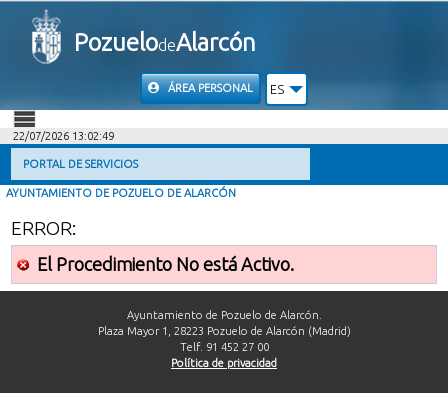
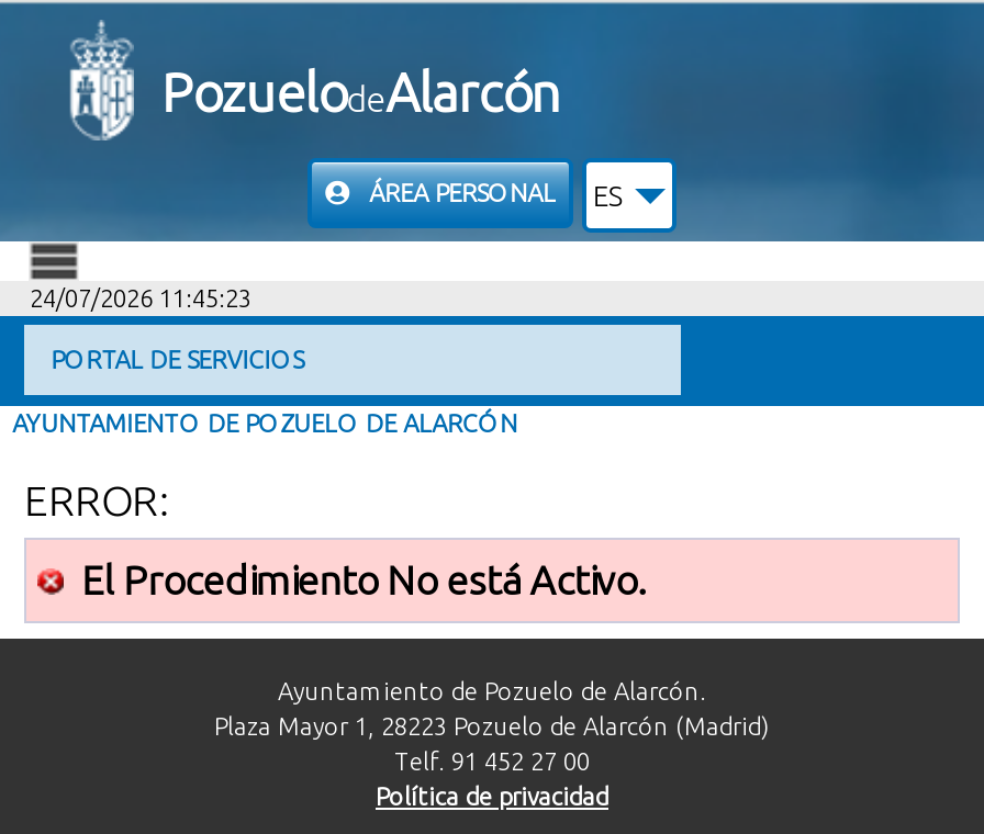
[13,130,114,142] 22/07/2026 13:02:49 -> [29,285,251,311] 24/07/2026 11:45:23

